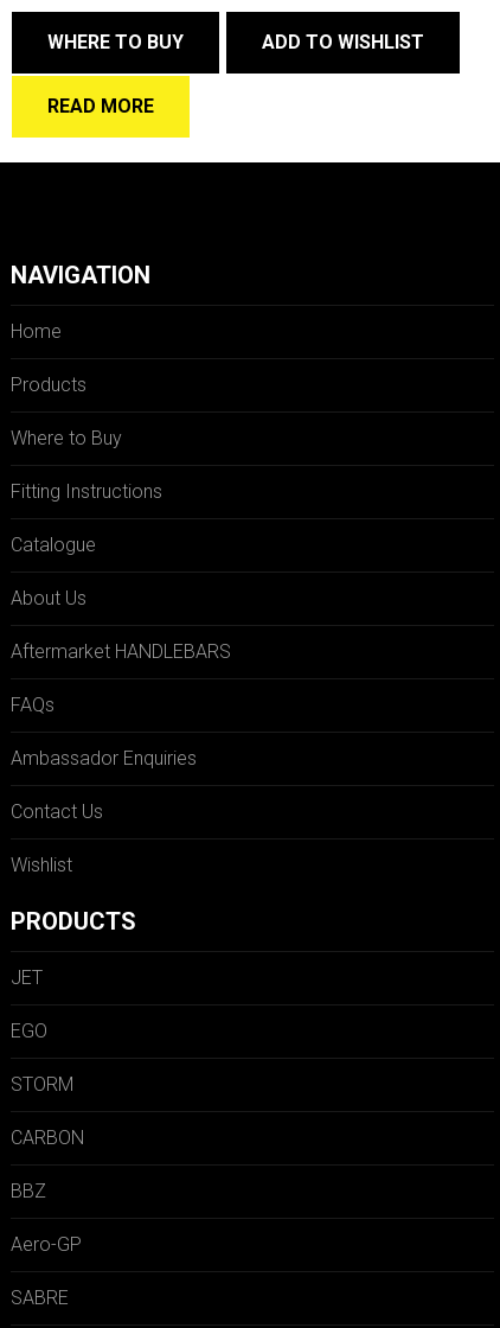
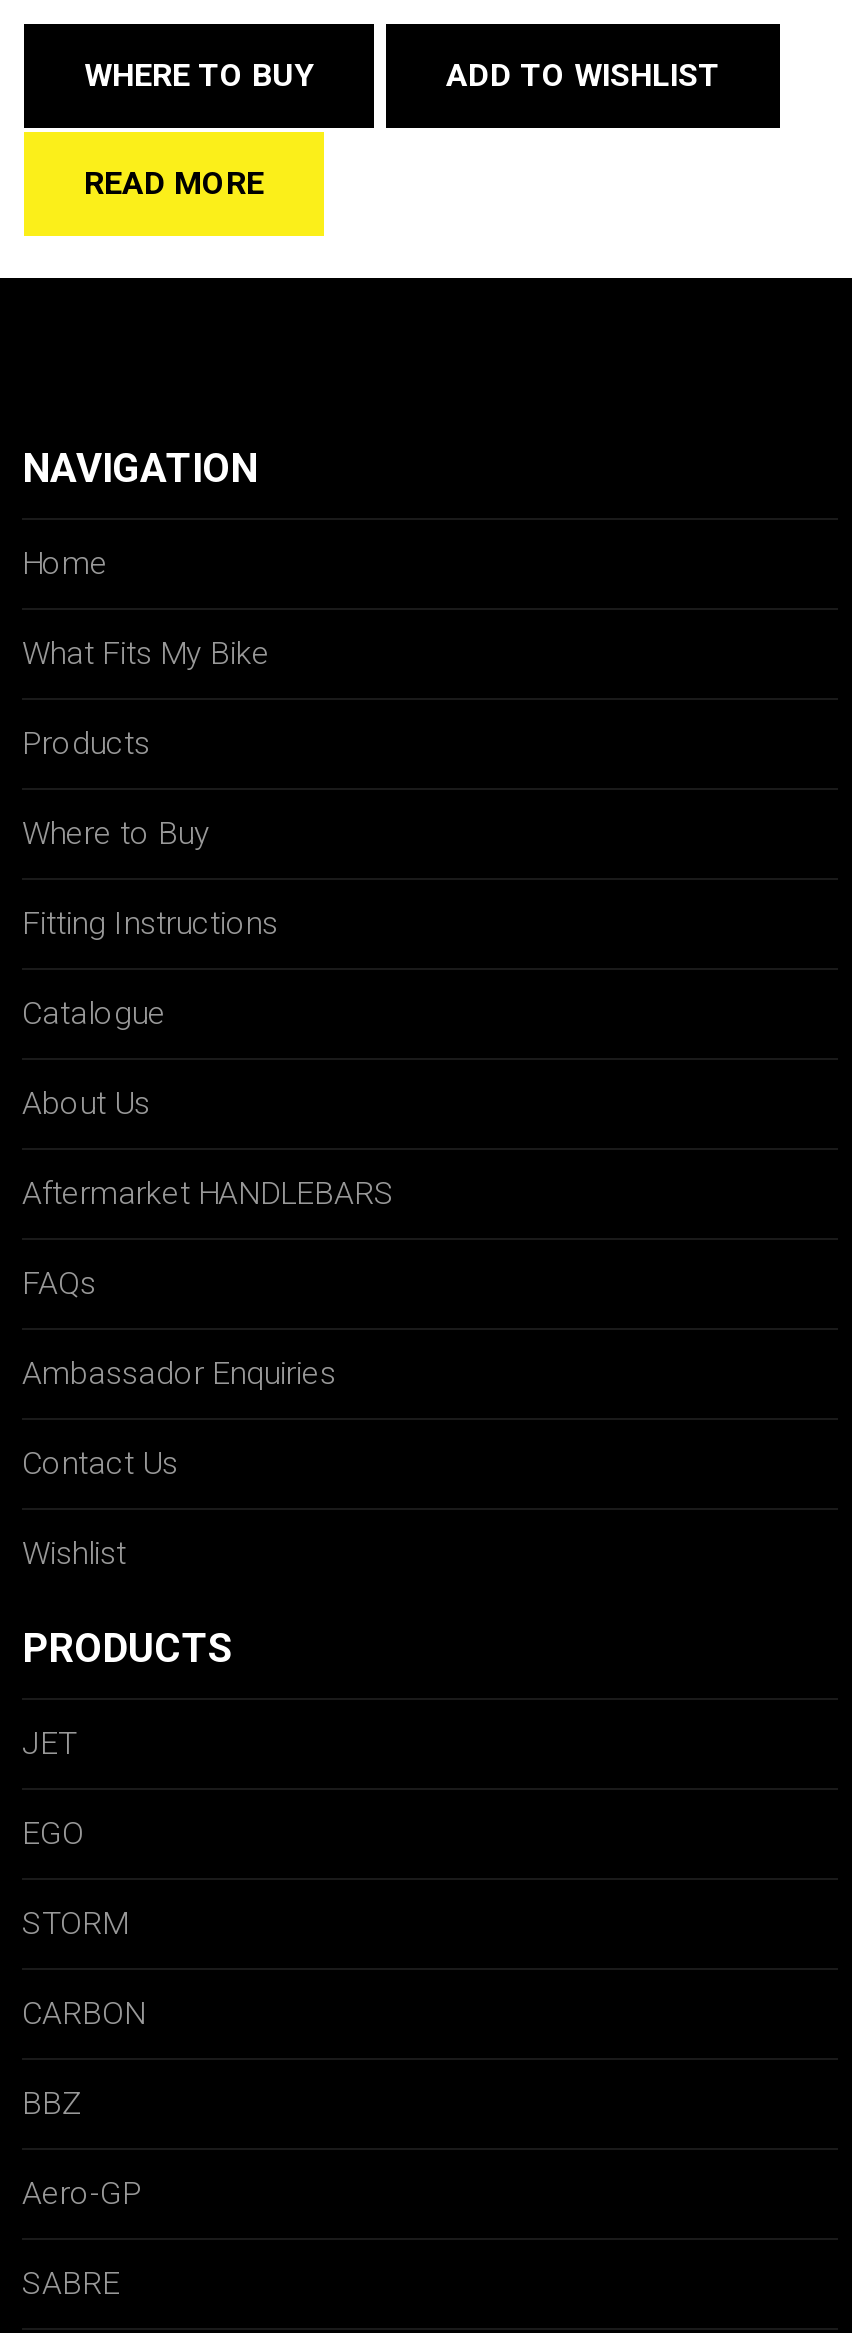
none -> [22,634,270,672] What Fits My Bike

